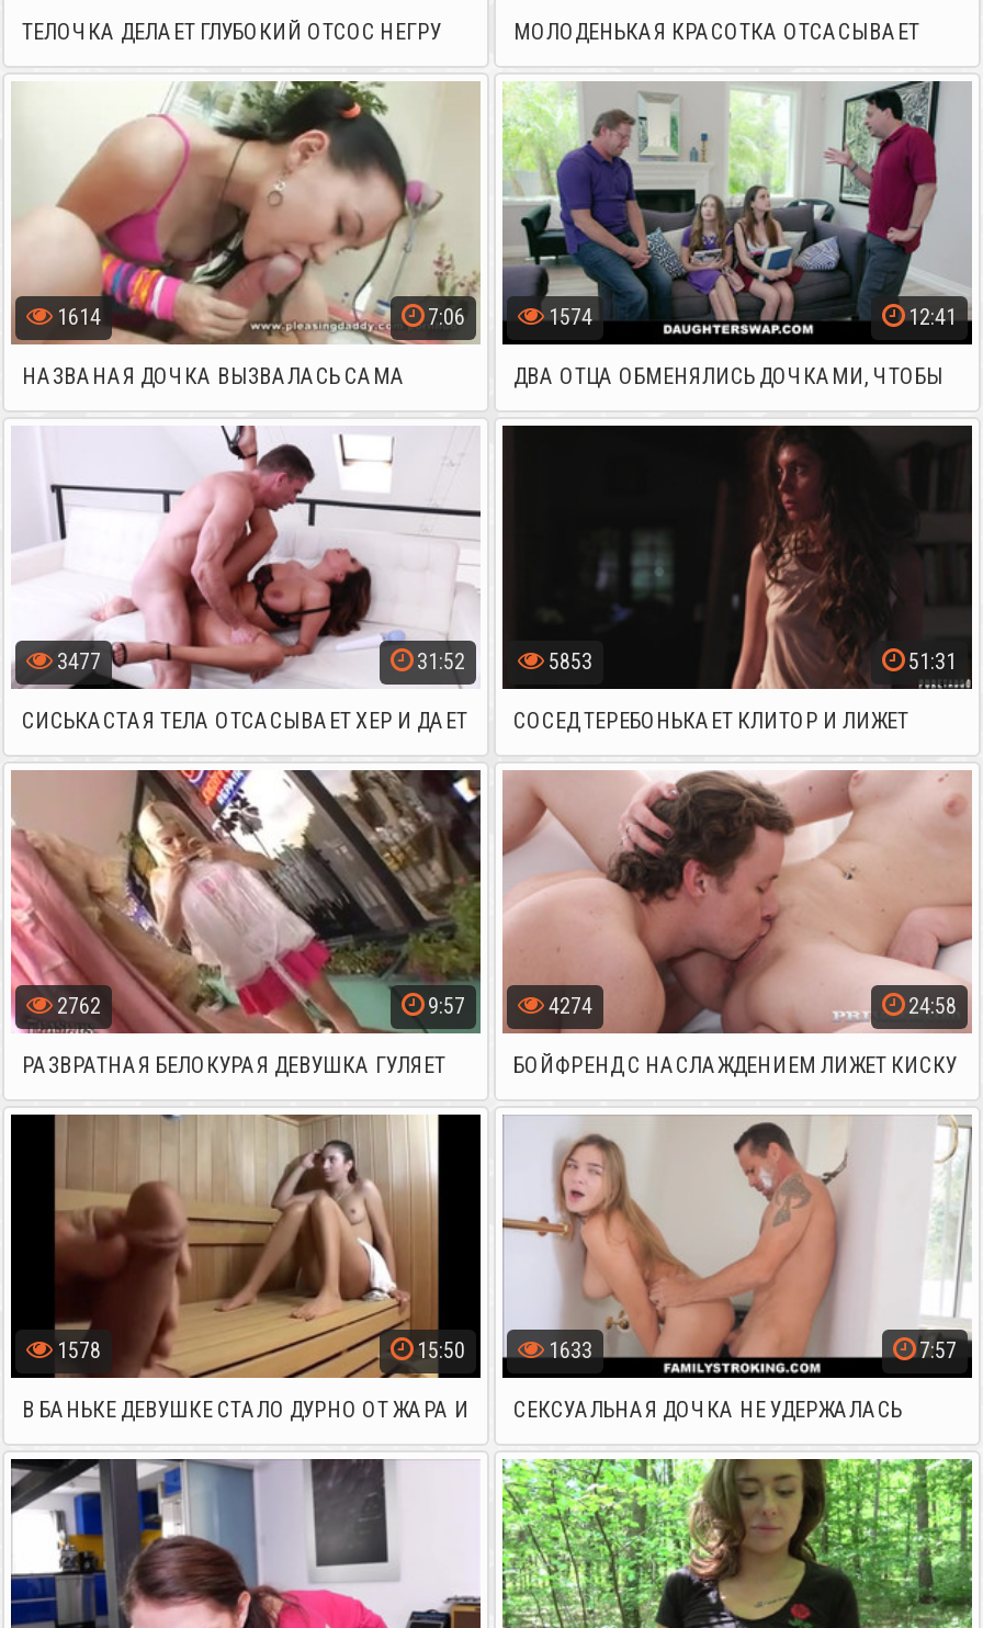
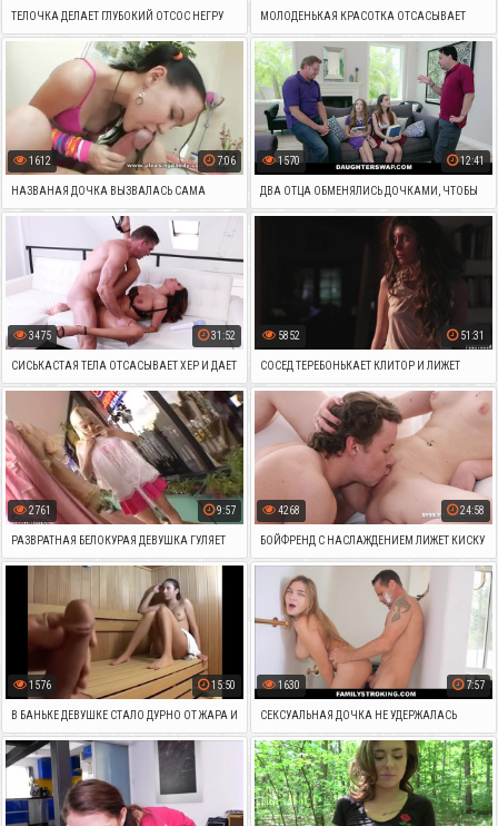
[53,306,101,330] 1614 -> [27,155,51,167] 1612
[544,306,592,330] 1574 -> [276,155,300,167] 1570
[53,650,101,674] 3477 -> [27,330,51,342] 3475
[544,650,592,674] 5853 -> [276,330,300,342] 5852
[53,994,101,1018] 2762 -> [27,504,51,517] 2761
[544,994,592,1018] 4274 -> [276,504,300,517] 4268
[53,1338,101,1362] 1578 -> [27,679,51,691] 1576
[544,1338,592,1362] 1633 -> [276,679,300,691] 1630

